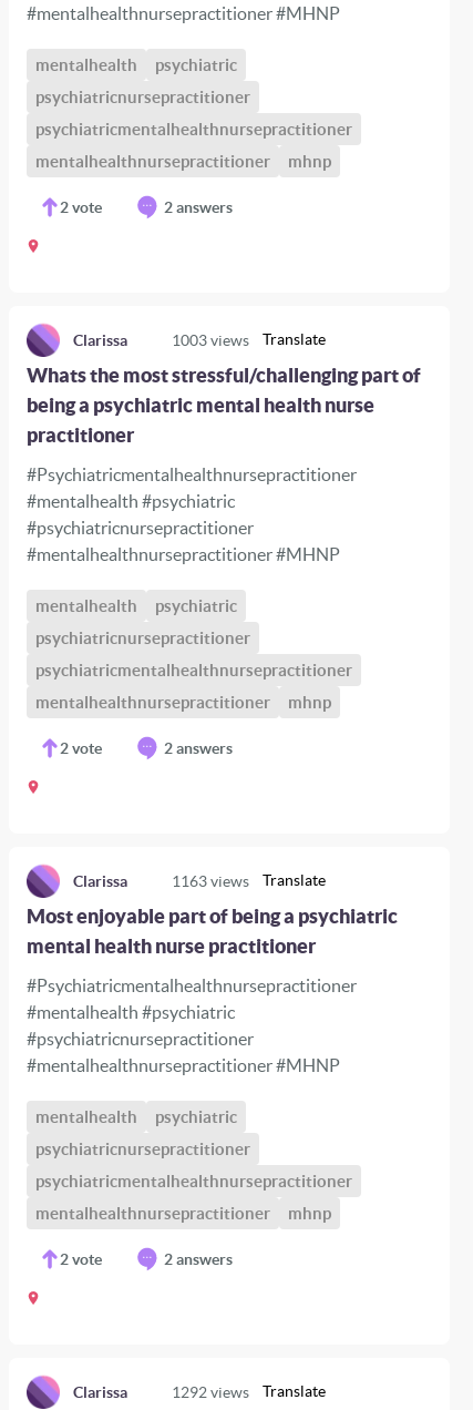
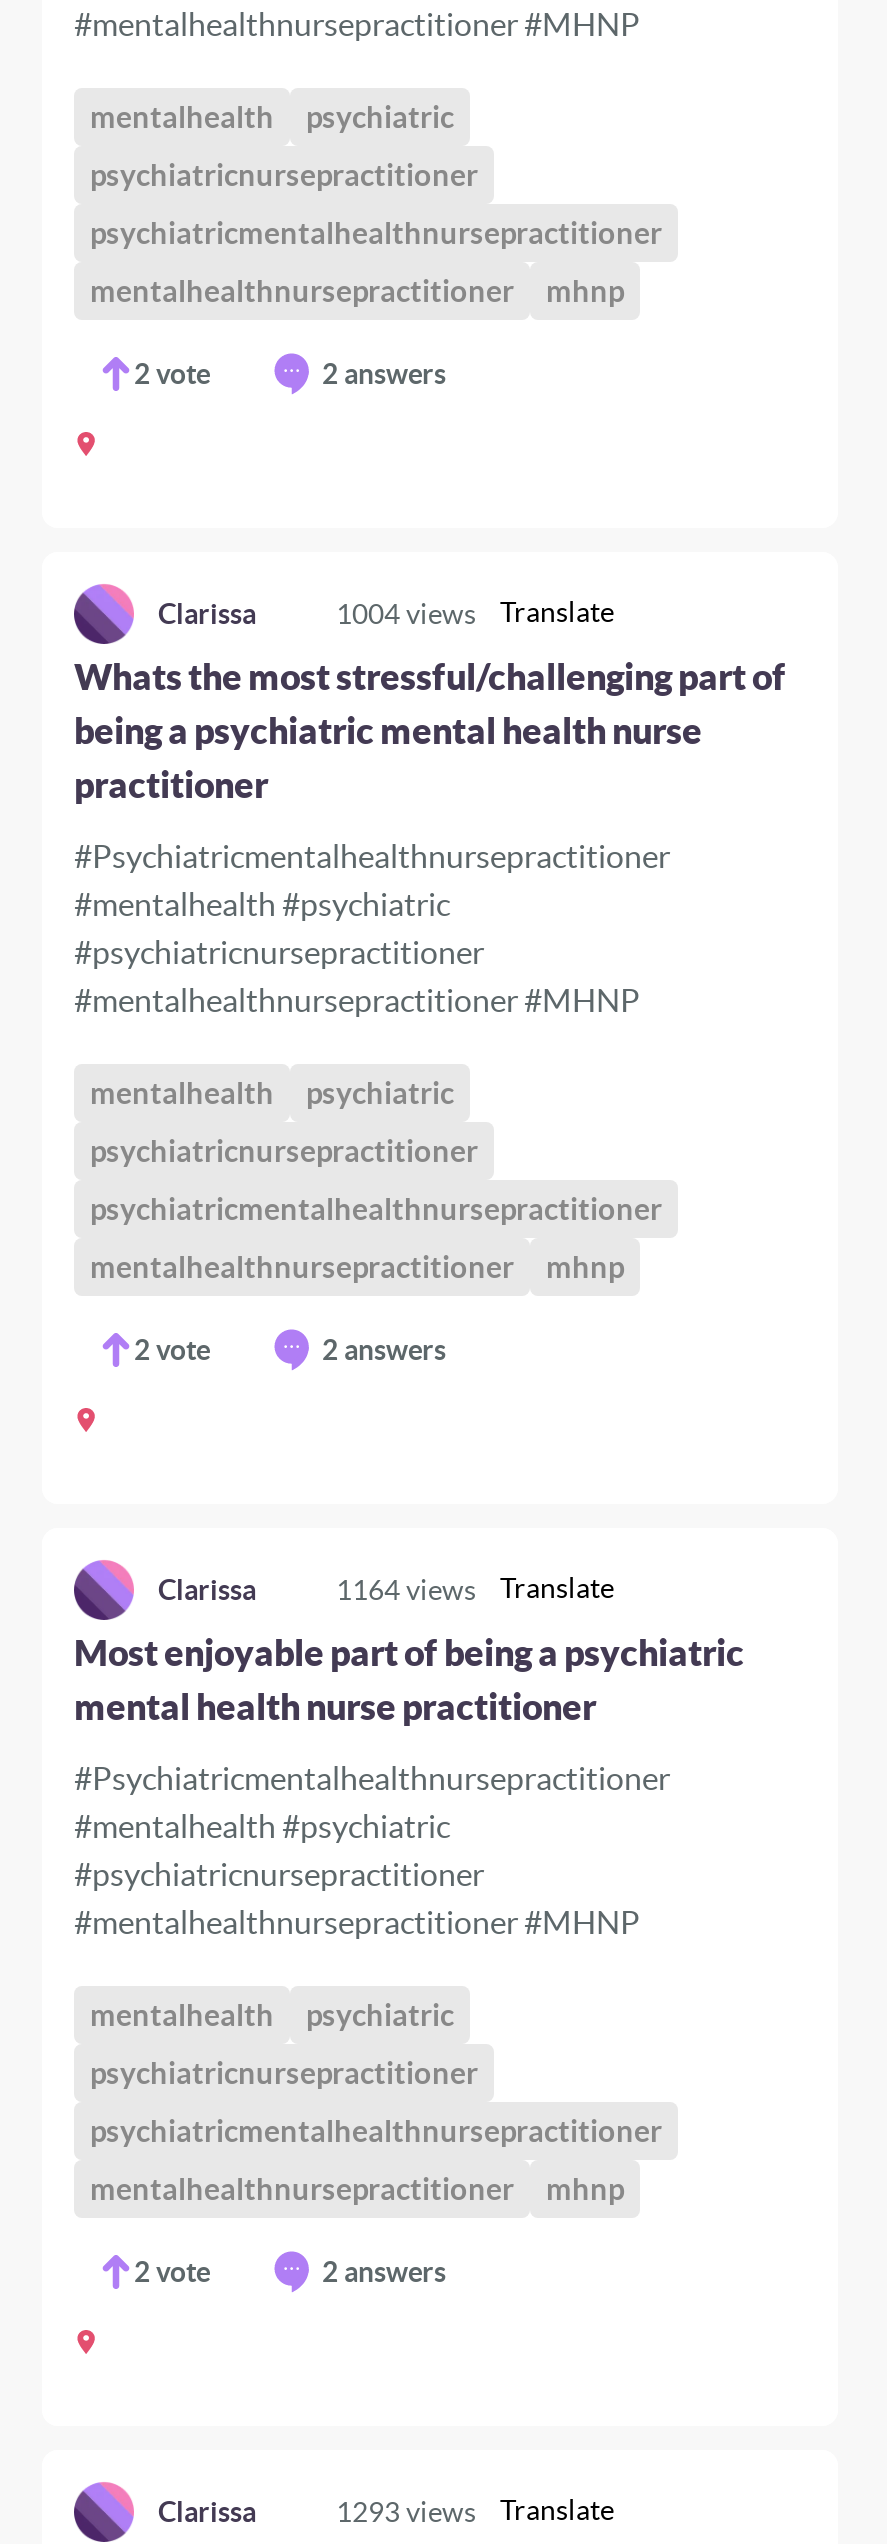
[172,331,326,349] 1003 views Translate -> [336,597,614,629] 1004 views Translate
[172,872,326,890] 1163 views Translate -> [336,1573,614,1605] 1164 views Translate
[172,1383,326,1401] 1292 views Translate -> [336,2495,614,2527] 1293 views Translate

